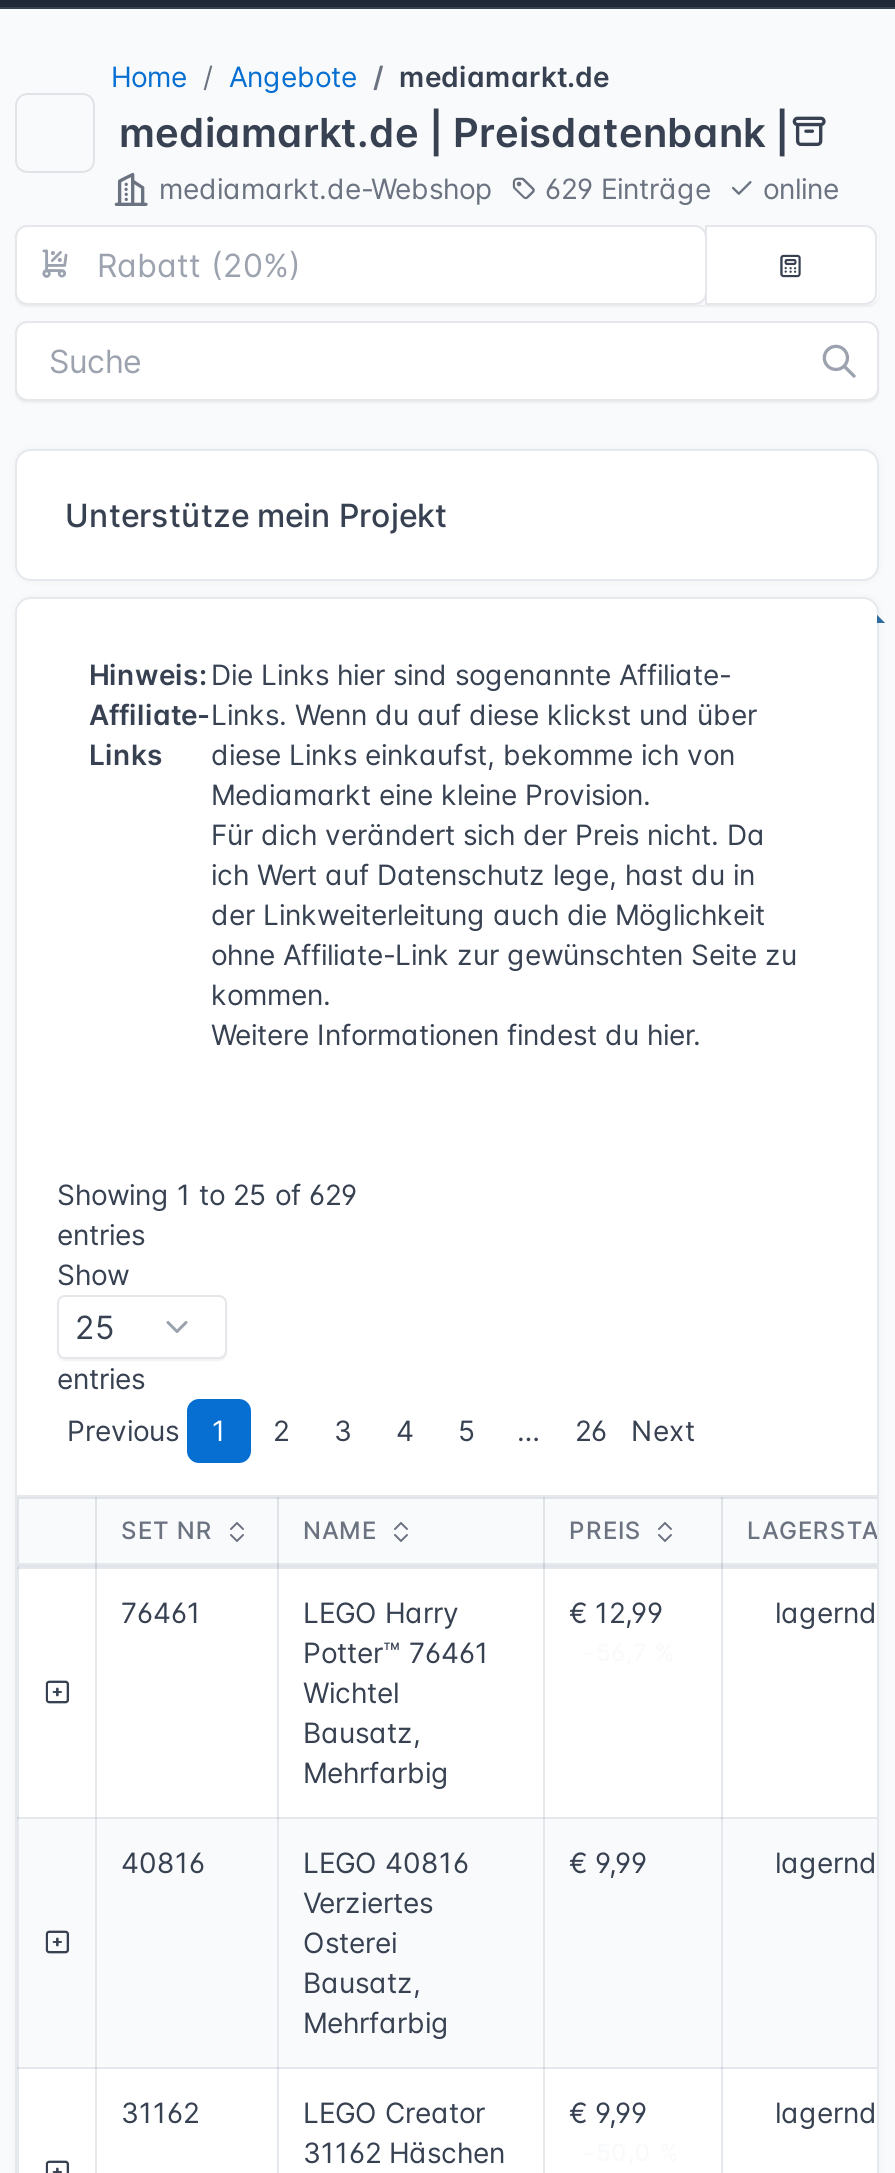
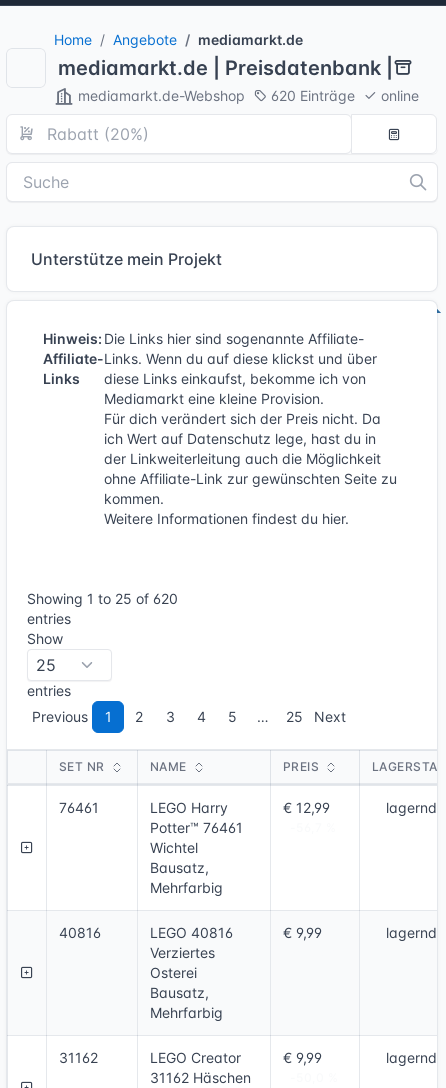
[159,171,839,205] mediamarkt.de-Webshop 629 Einträge online -> [78,87,419,104] mediamarkt.de-Webshop 620 Einträge online
[57,1177,357,1211] Showing 1 to 25 of 629 -> [27,590,178,607] Showing 1 to 25 of 620
[575,1413,607,1447] 26 -> [285,708,302,725] 25

